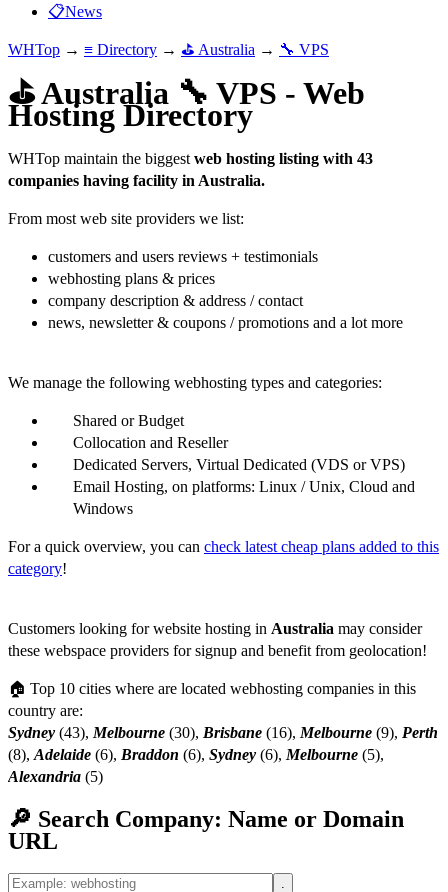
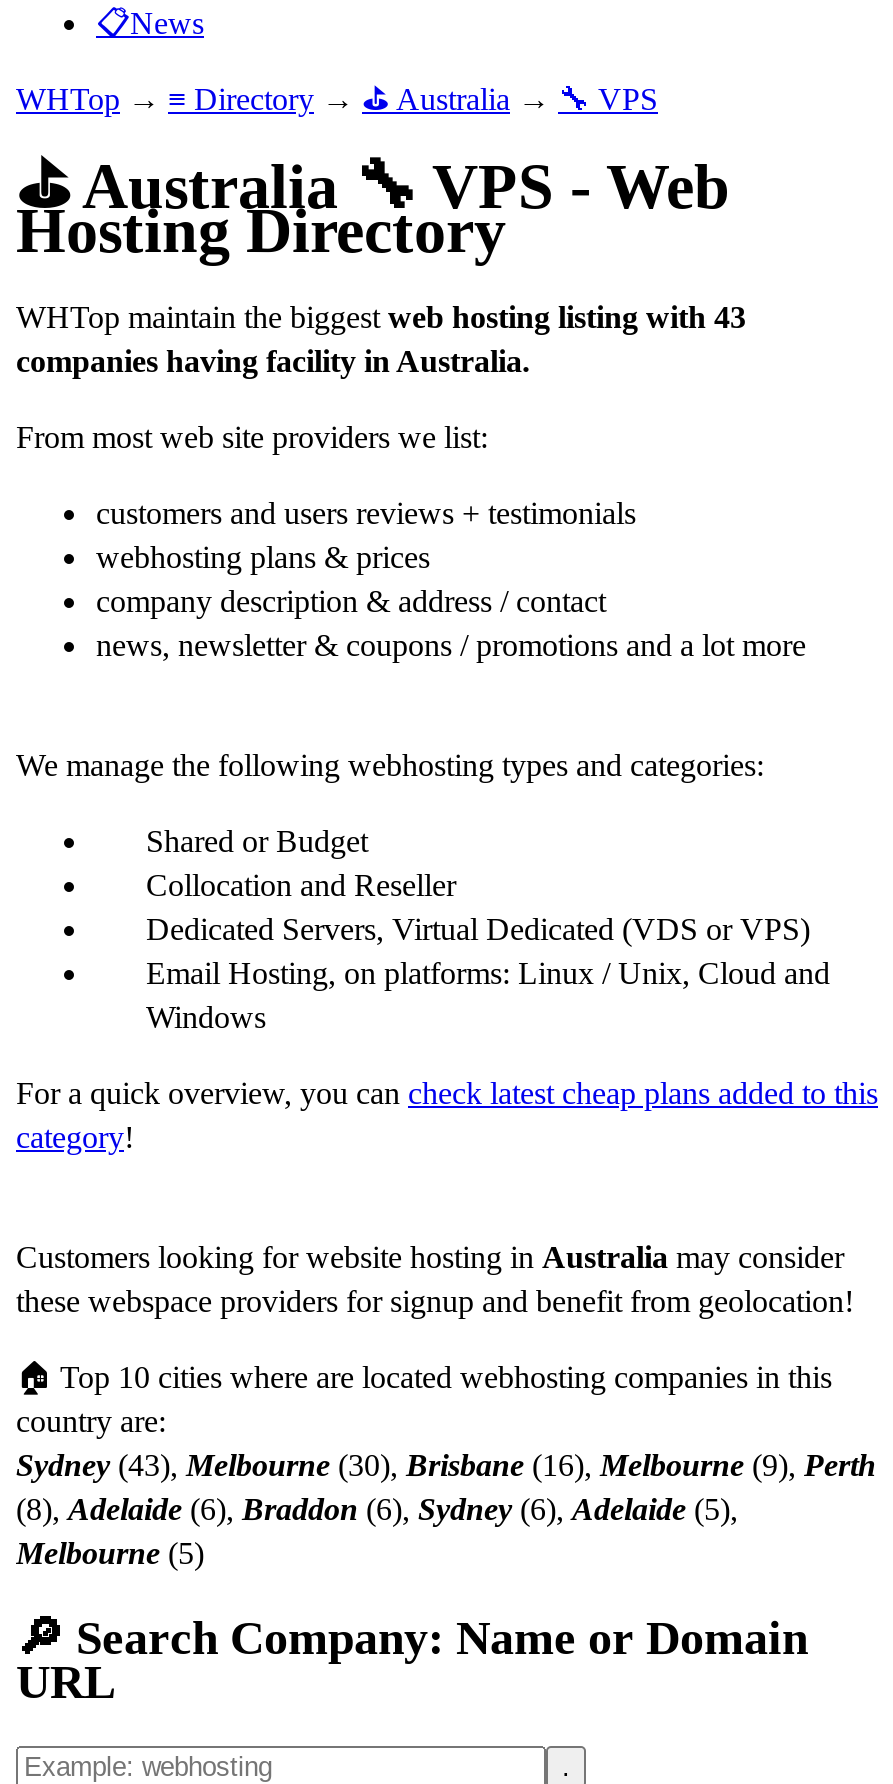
[8,746,384,785] (8), Adelaide (6), Braddon (6), Sydney (6), Melbourne (5), | Alexandria (5) -> [16,1492,738,1570] (8), Adelaide (6), Braddon (6), Sydney (6), Adelaide (5), | Melbourne (5)

